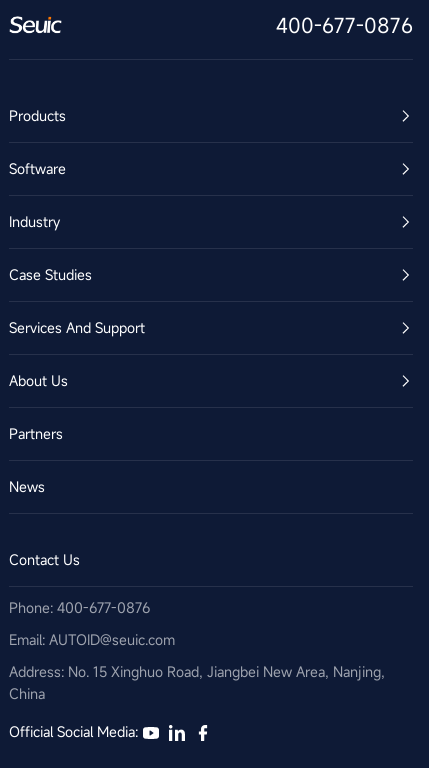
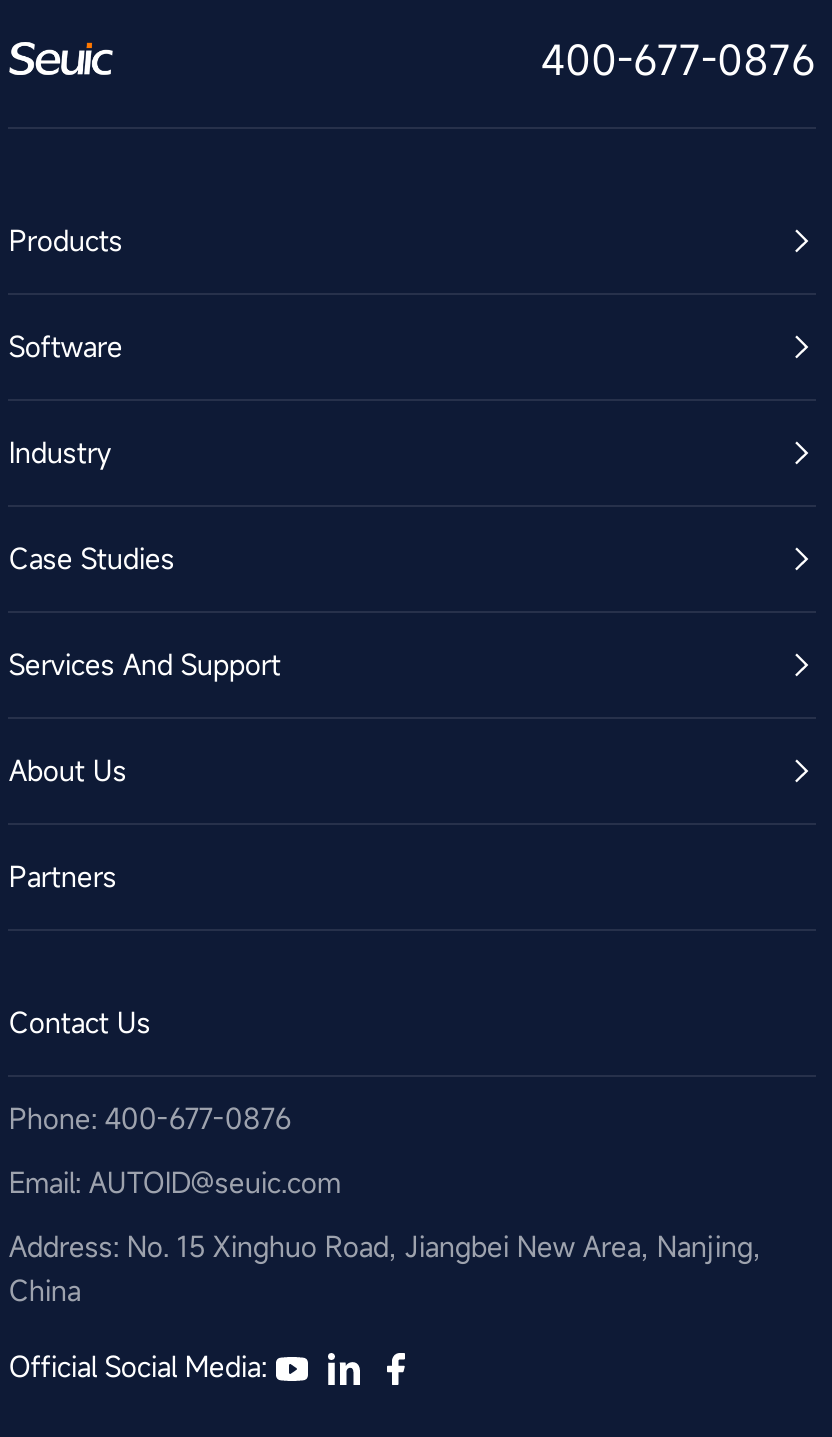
[9,477,45,496] News -> none

